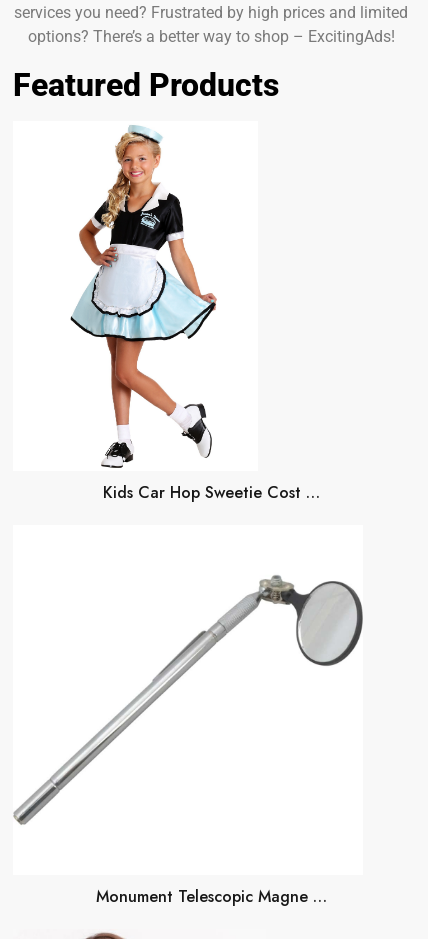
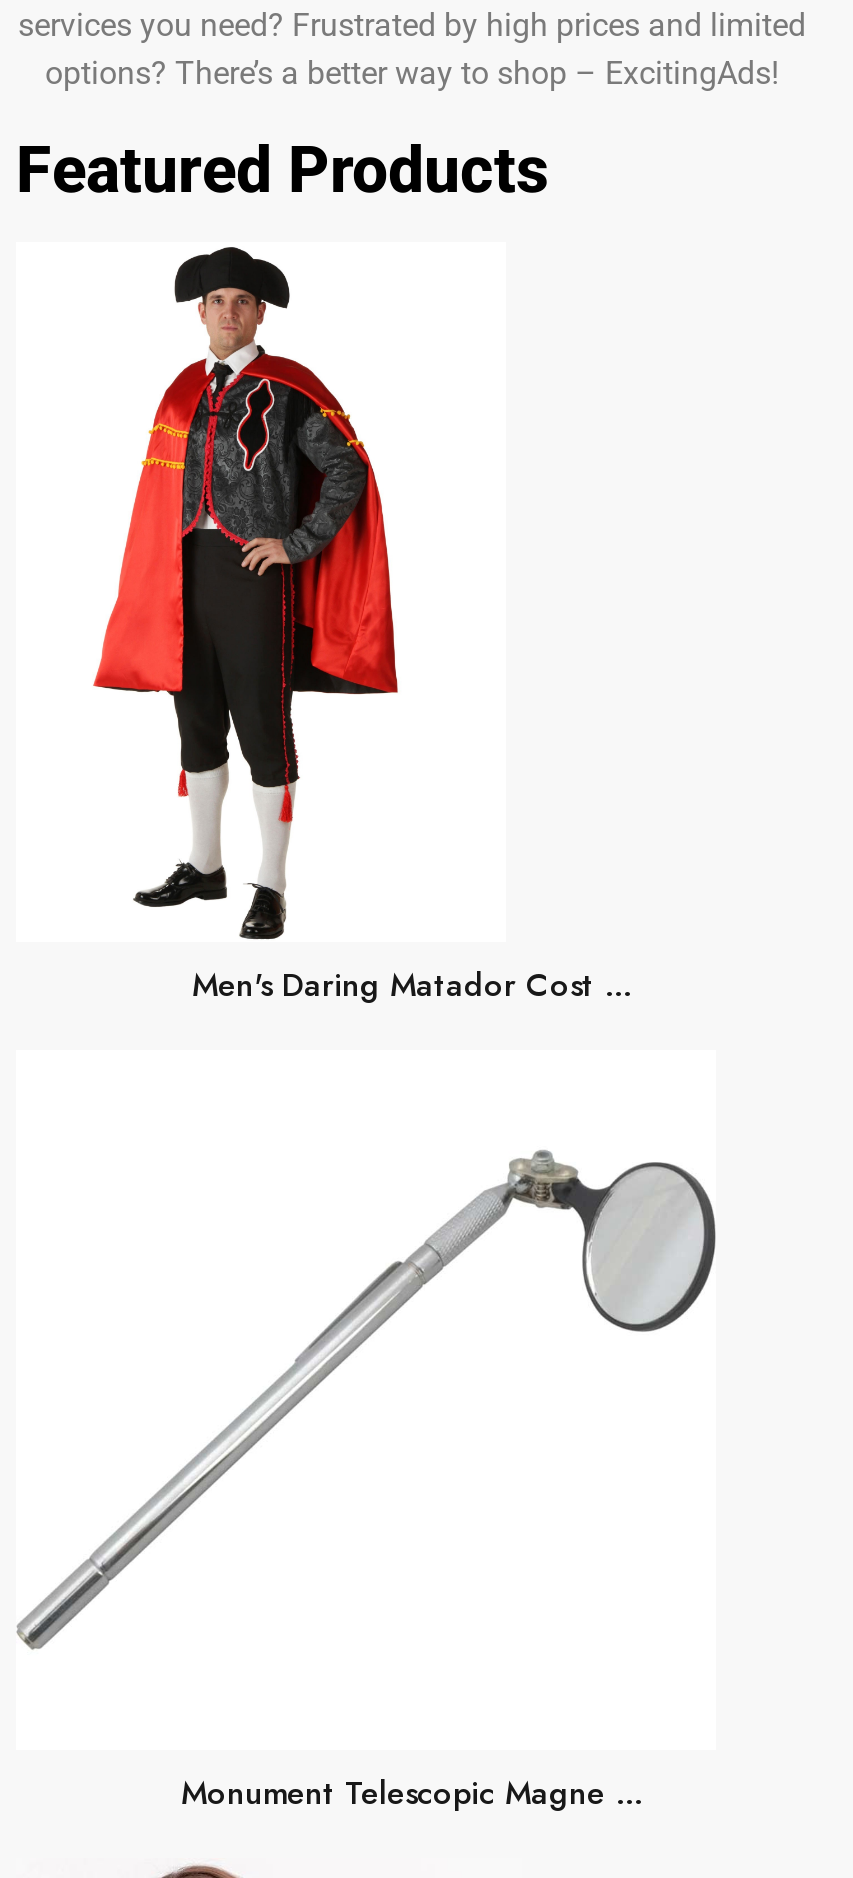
[52,123,319,504] [image] | Kids Car Hop Sweetie Cost … -> [92,244,632,1008] [image] | Men's Daring Matador Cost …

